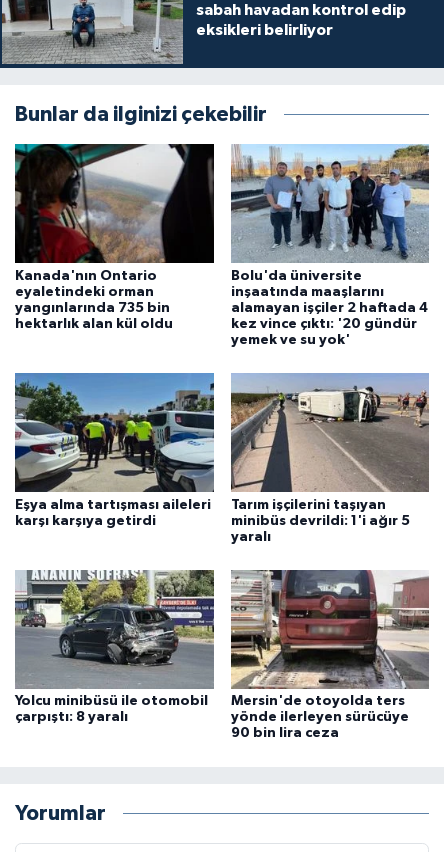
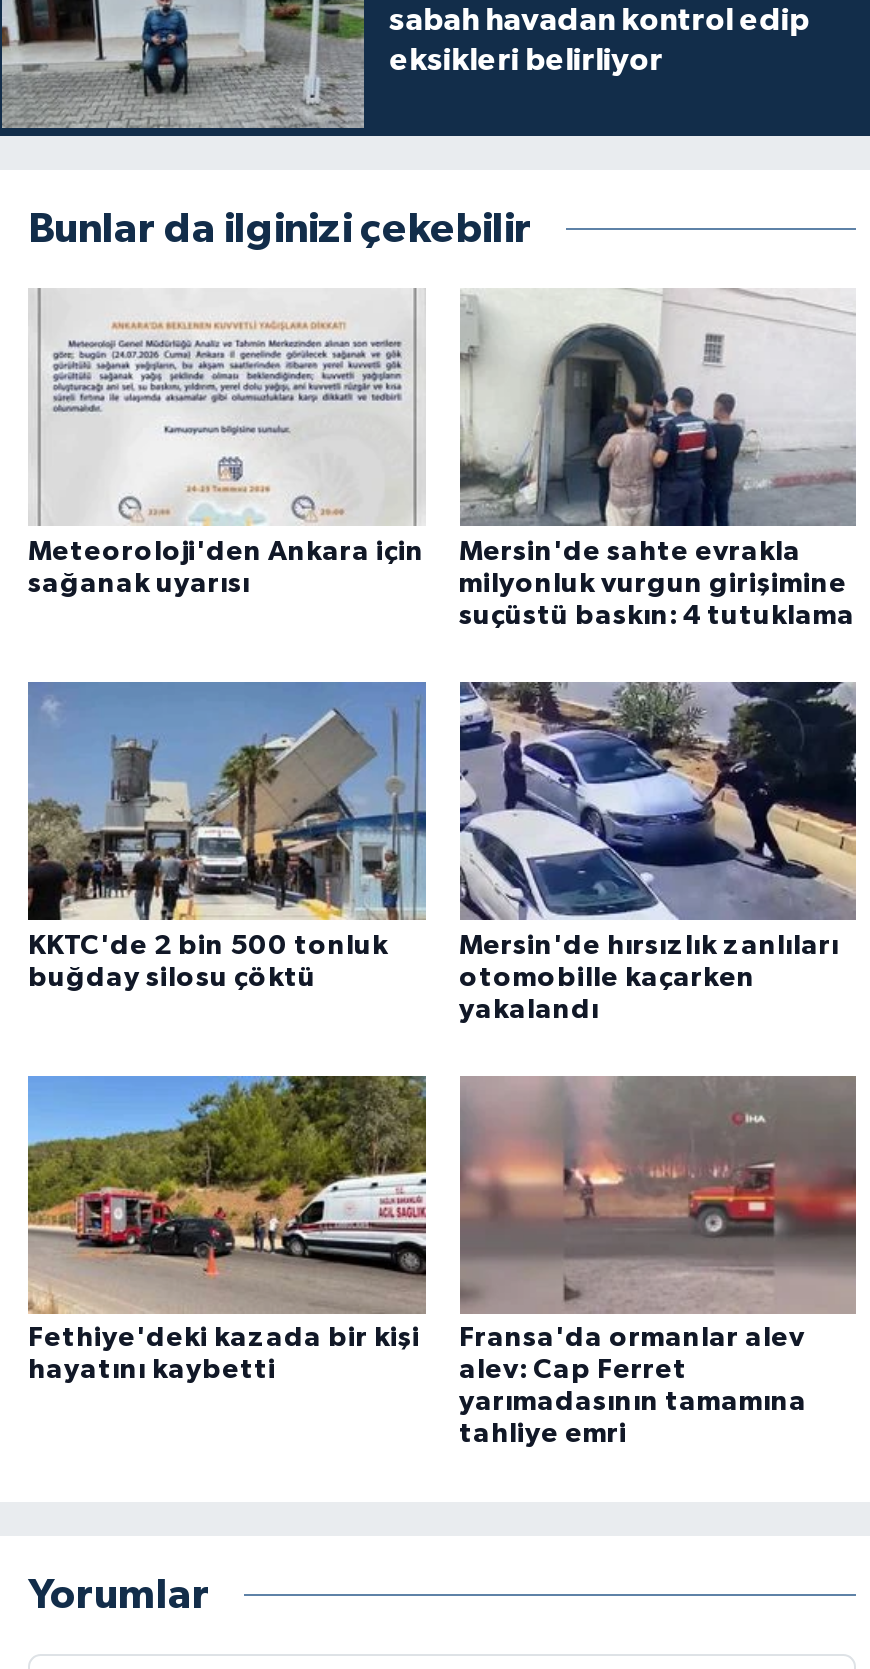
[14,143,215,331] [image] | Kanada'nın Ontario | eyaletindeki orman | yangınlarında 735 bin | hektarlık alan kül oldu -> [28,288,426,597] [image] | Meteoroloji'den Ankara için | sağanak uyarısı
[230,144,430,347] [image] | Bolu'da üniversite | inşaatında maaşlarını | alamayan işçiler 2 haftada 4 | kez vince çıktı: '20 gündür | yemek ve su yok' -> [459,288,855,629] [image] | Mersin'de sahte evrakla | milyonluk vurgun girişimine | suçüstü baskın: 4 tutuklama
[15,357,215,528] [image] | Eşya alma tartışması aileleri | karşı karşıya getirdi -> [26,680,428,991] [image] | KKTC'de 2 bin 500 tonluk | buğday silosu çöktü
[230,357,429,544] [image] | Tarım işçilerini taşıyan | minibüs devrildi: 1'i ağır 5 | yaralı -> [459,680,858,1023] [image] | Mersin'de hırsızlık zanlıları | otomobille kaçarken | yakalandı
[15,554,214,724] [image] | Yolcu minibüsü ile otomobil | çarpıştı: 8 yaralı -> [26,1074,428,1385] [image] | Fethiye'deki kazada bir kişi | hayatını kaybetti
[230,554,430,740] [image] | Mersin'de otoyolda ters | yönde ilerleyen sürücüye | 90 bin lira ceza -> [458,1074,858,1449] [image] | Fransa'da ormanlar alev | alev: Cap Ferret | yarımadasının tamamına | tahliye emri

